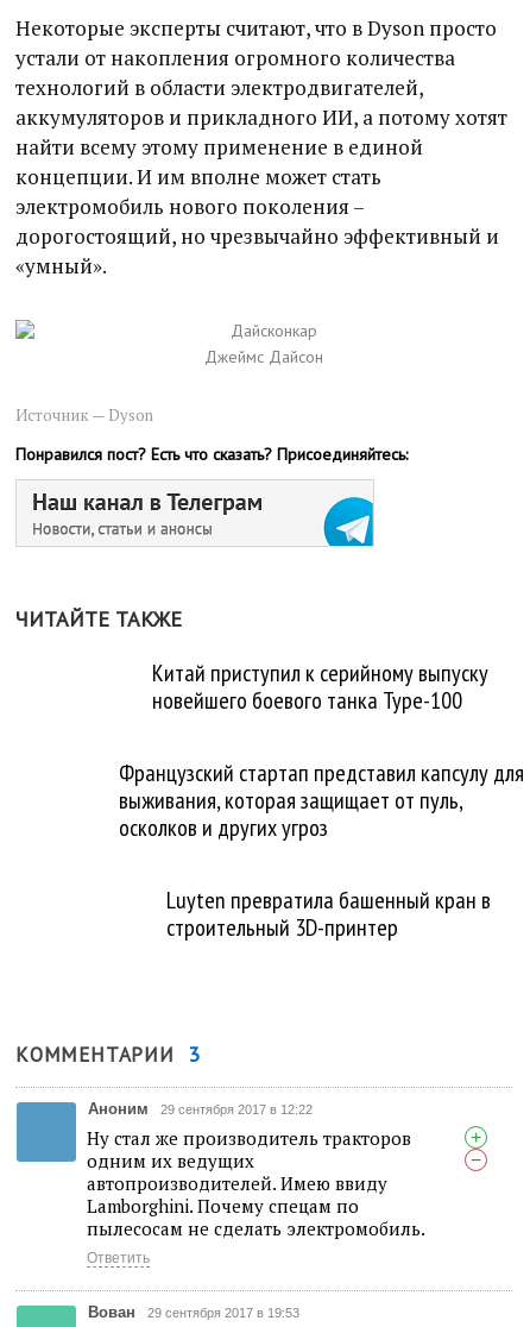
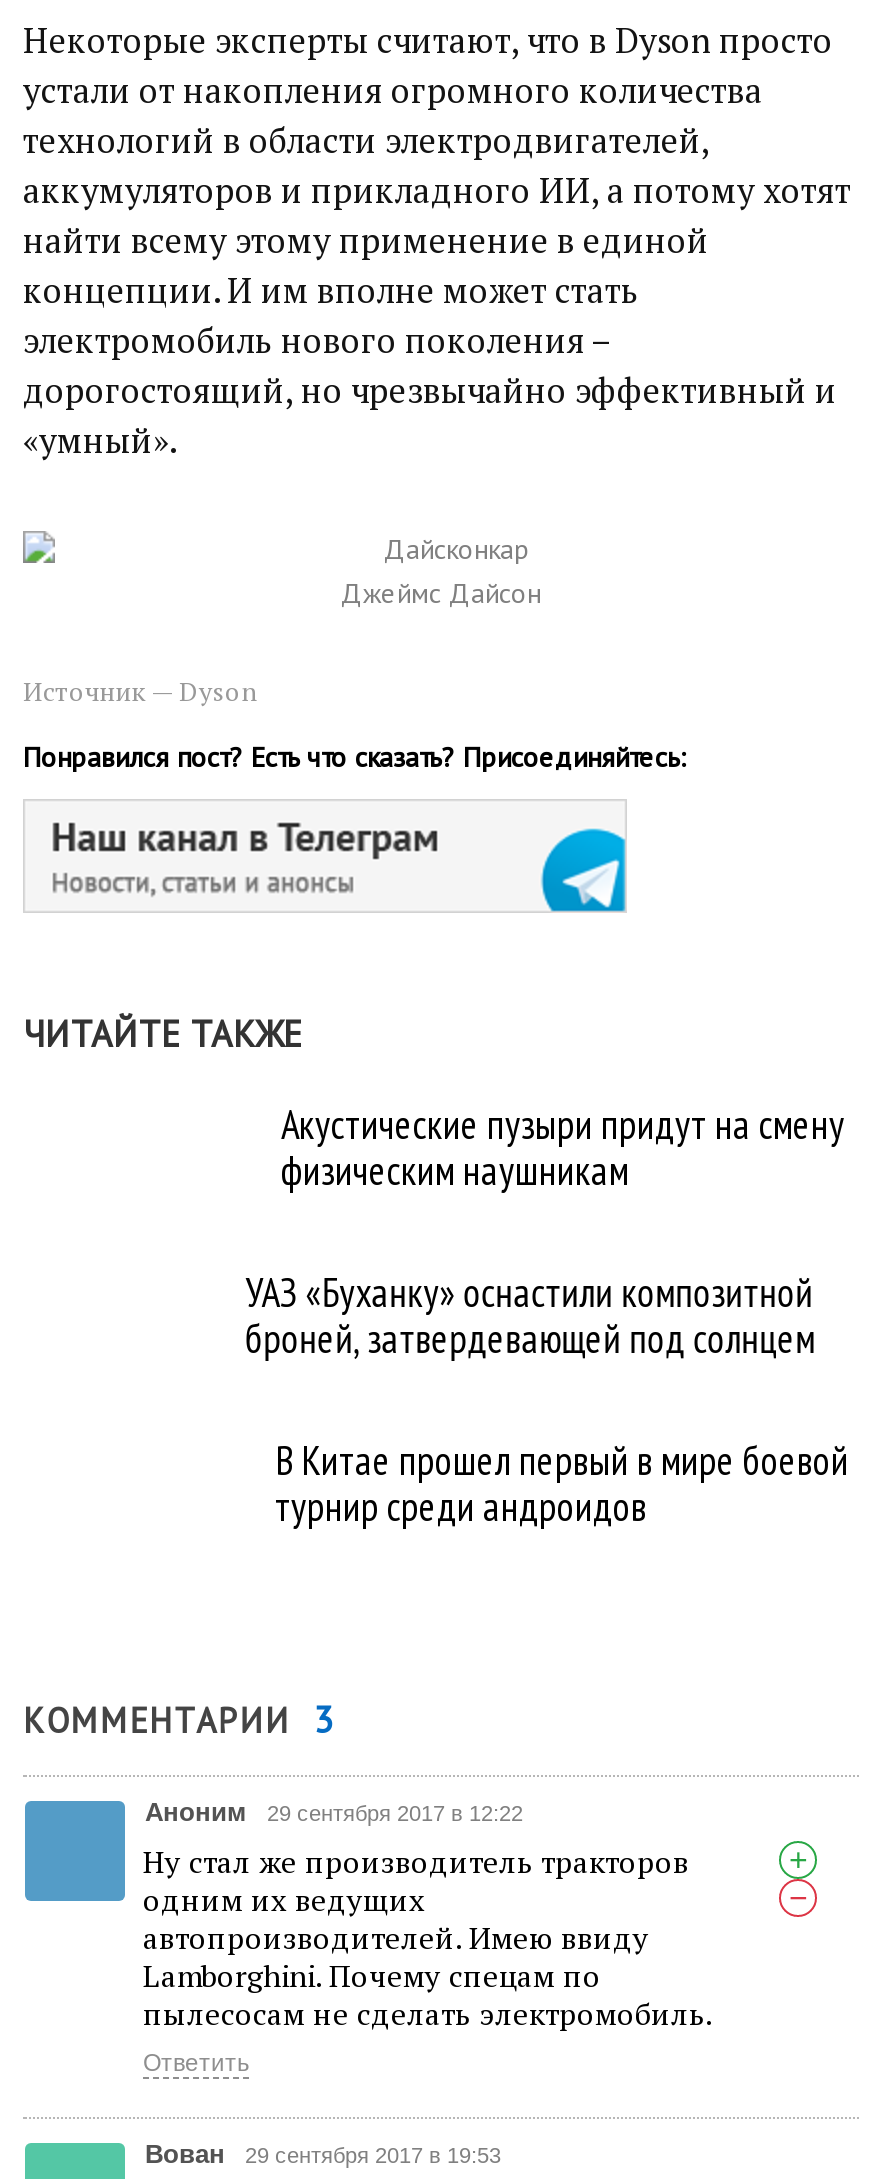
[152,658,488,716] Китай приступил к серийному выпуску | новейшего боевого танка Type-100 -> [281,1099,845,1197] Акустические пузыри придут на смену | физическим наушникам
[119,757,524,843] Французский стартап представил капсулу для | выживания, которая защищает от пуль, | осколков и других угроз -> [246,1267,816,1365] УАЗ «Буханку» оснастили композитной | броней, затвердевающей под солнцем
[166,885,491,943] Luyten превратила башенный кран в | строительный 3D-принтер -> [275,1435,849,1533] В Китае прошел первый в мире боевой | турнир среди андроидов

